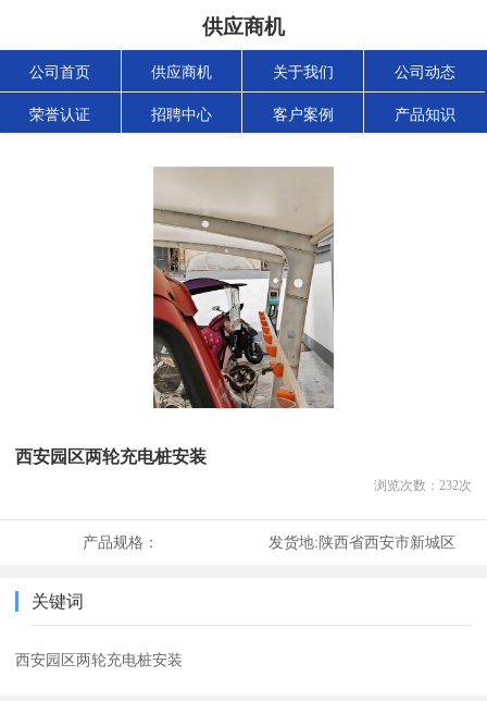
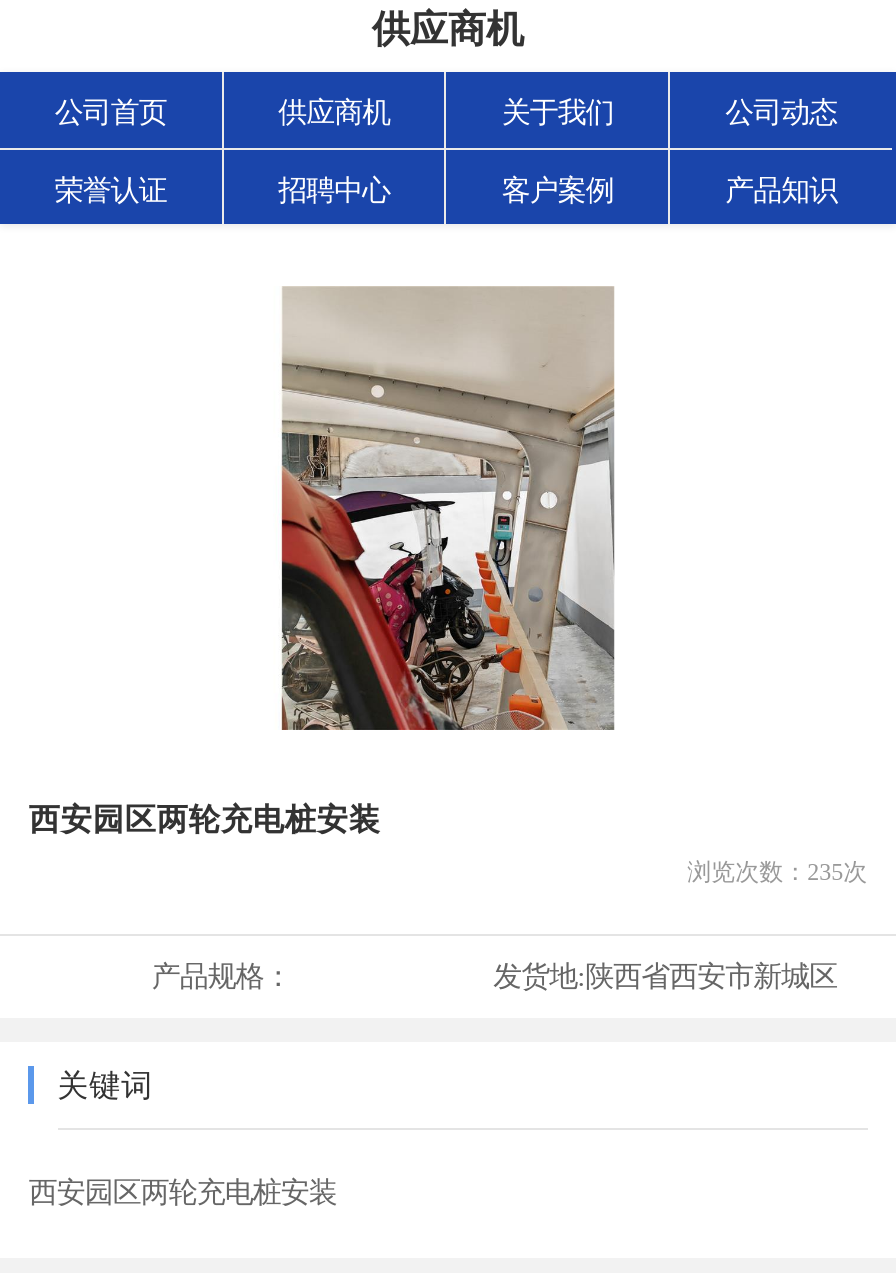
[374,478,471,493] 浏览次数：232次 -> [687,858,867,886] 浏览次数：235次

